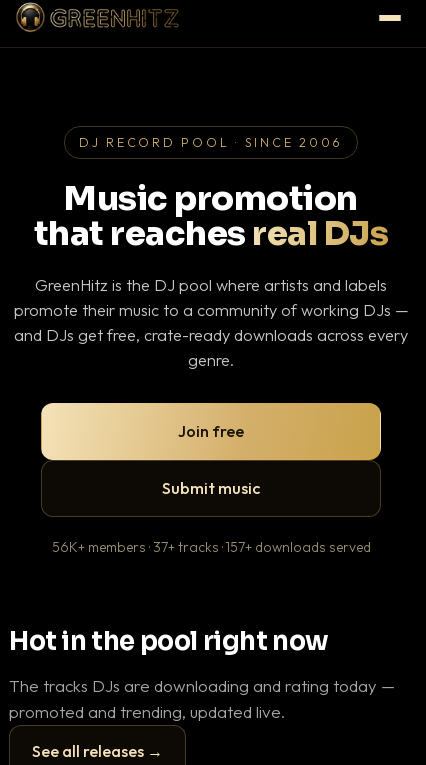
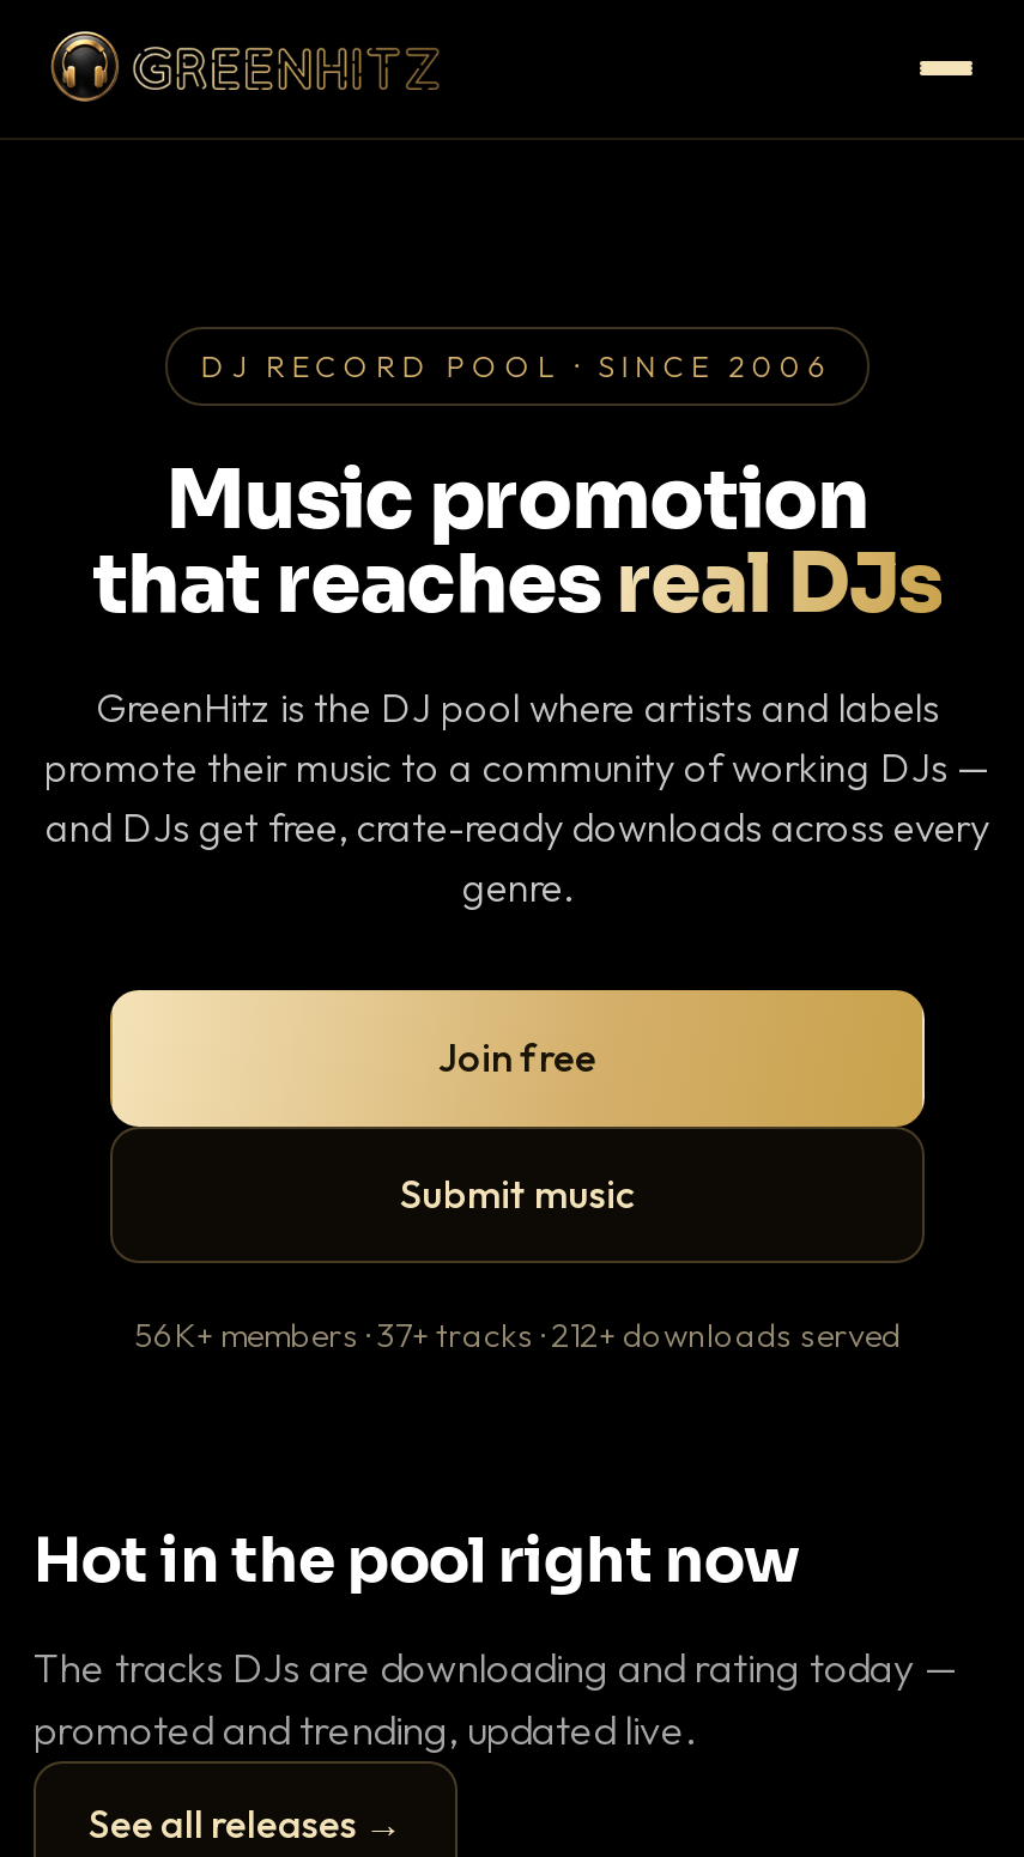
[51,538,370,556] 56K+ members · 37+ tracks · 157+ downloads served -> [134,1313,901,1357] 56K+ members · 37+ tracks · 212+ downloads served

